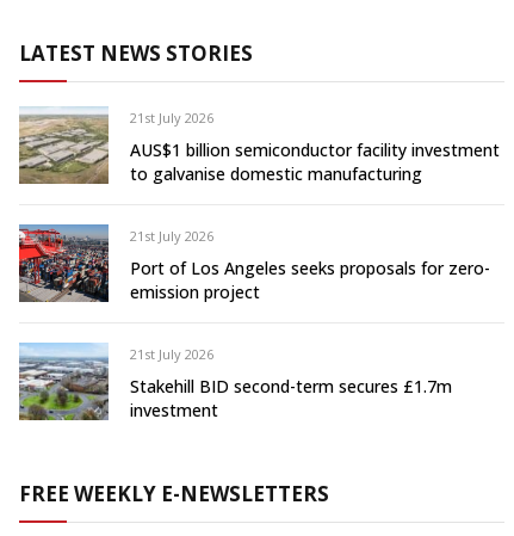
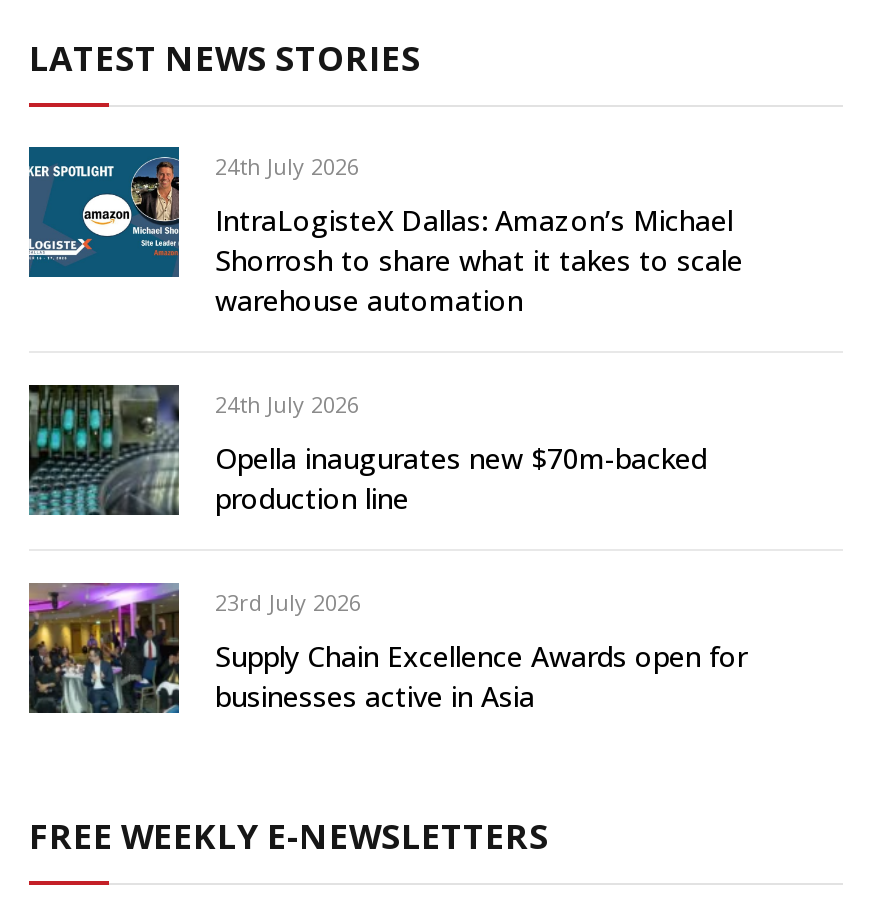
[18,107,213,185] [image] | 21st July 2026 -> [27,146,359,280] [image] | 24th July 2026
[130,138,500,185] AUS$1 billion semiconductor facility investment | to galvanise domestic manufacturing -> [215,200,743,318] IntraLogisteX Dallas: Amazon’s Michael | Shorrosh to share what it takes to scale | warehouse automation
[18,223,213,303] [image] | 21st July 2026 -> [27,382,359,516] [image] | 24th July 2026
[130,257,490,303] Port of Los Angeles seeks proposals for zero- | emission project -> [215,438,707,516] Opella inaugurates new $70m-backed | production line
[18,343,213,421] [image] | 21st July 2026 -> [29,582,361,714] [image] | 23rd July 2026
[130,375,452,421] Stakehill BID second-term secures £1.7m | investment -> [215,636,747,714] Supply Chain Excellence Awards open for | businesses active in Asia

